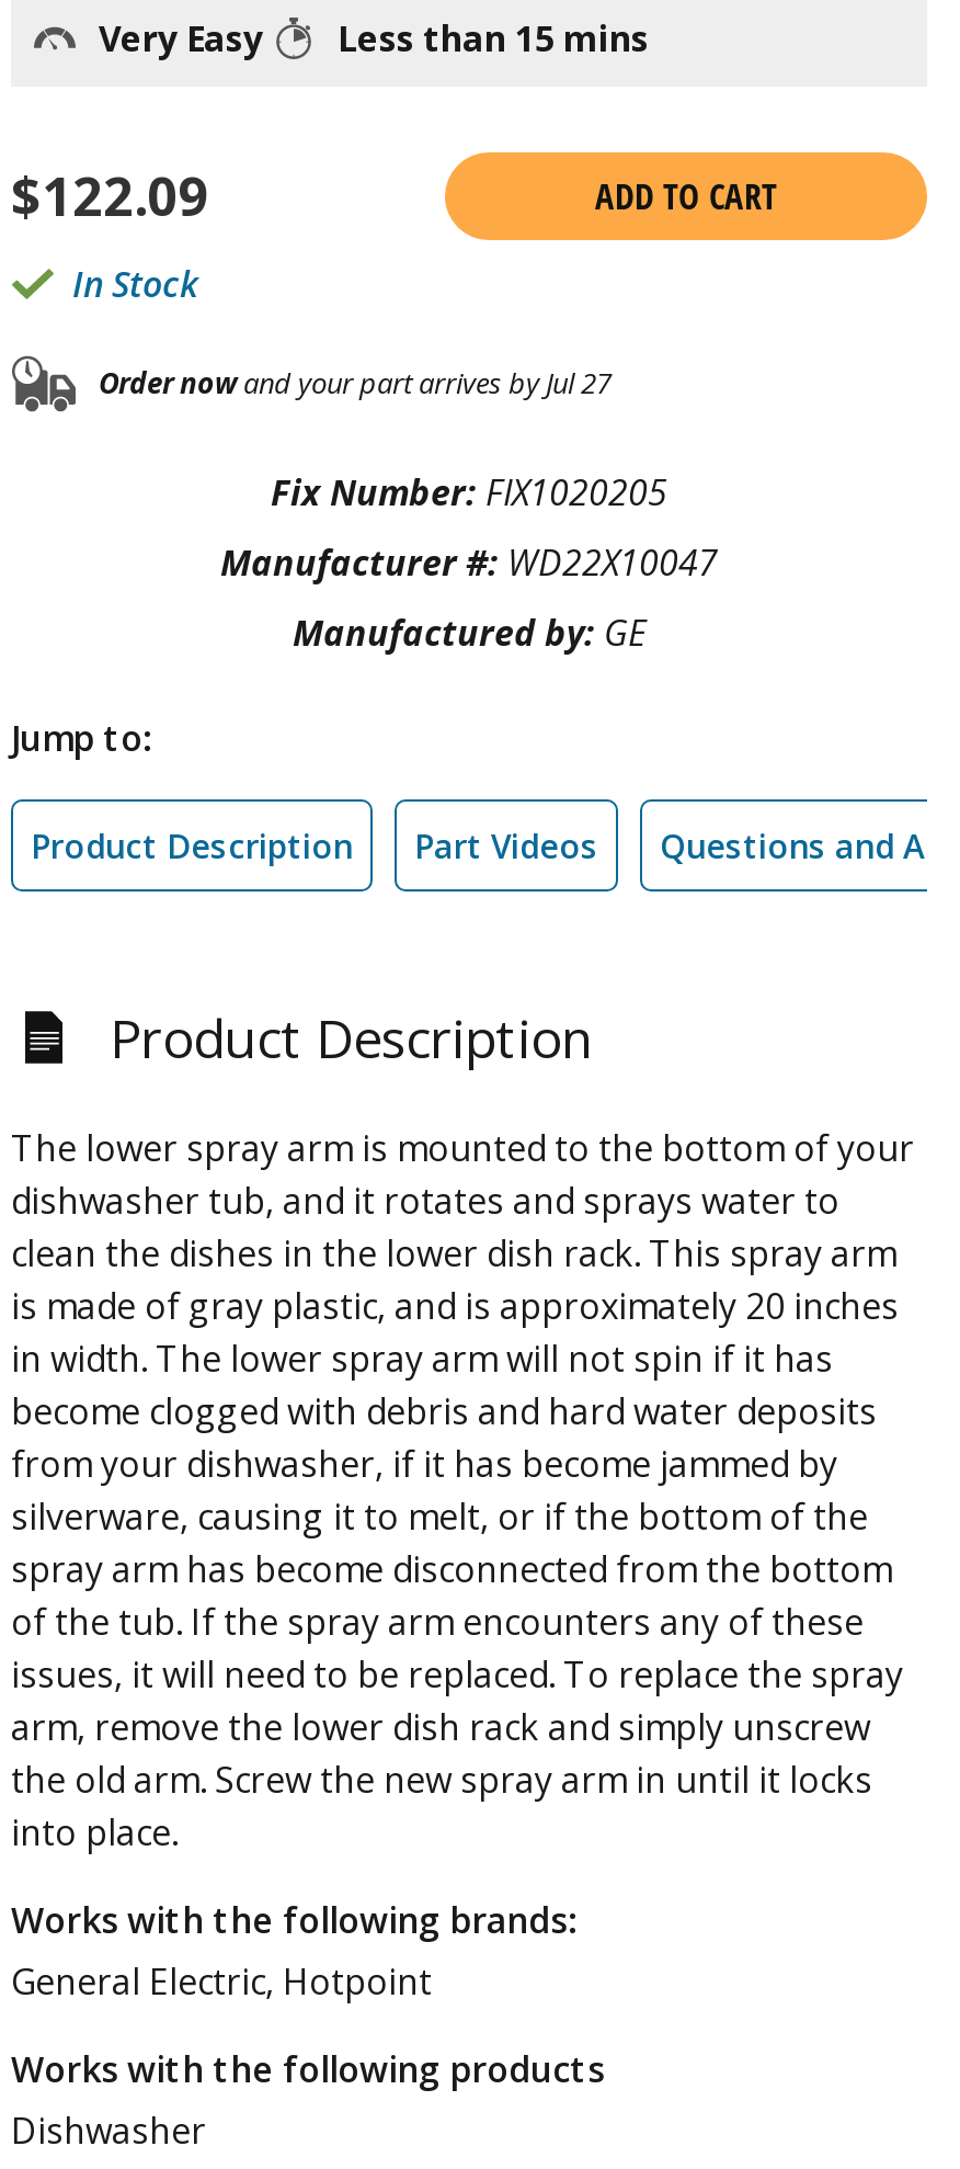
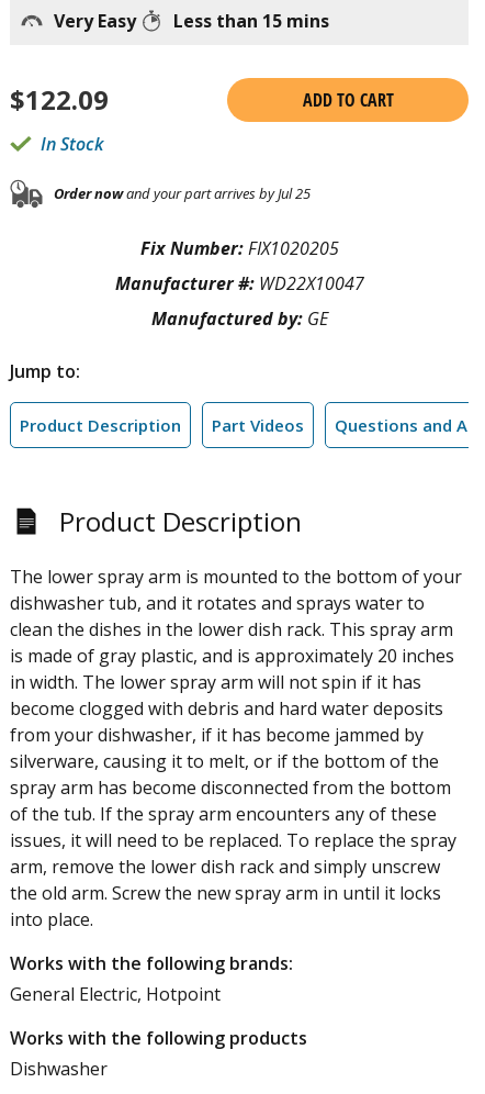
[99,364,612,403] Order nowand your part arrives by Jul 27 -> [54,184,311,204] Order nowand your part arrives by Jul 25

